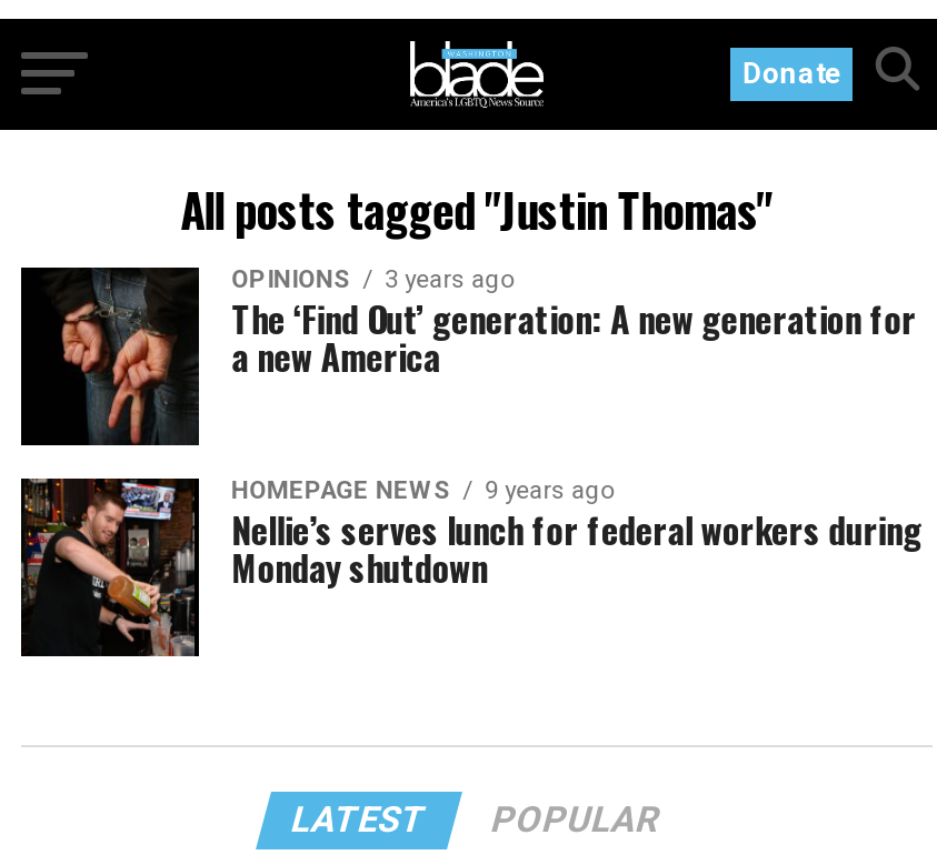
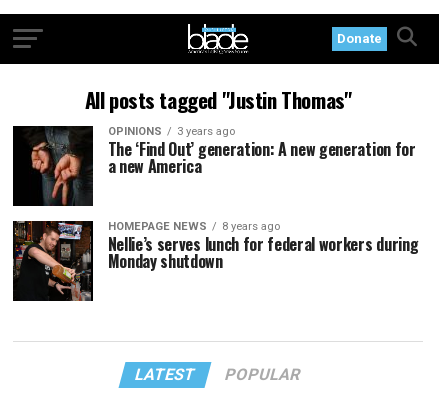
[232,476,614,505] HOMEPAGE NEWS 9 years ago -> [108,220,280,233] HOMEPAGE NEWS 8 years ago

